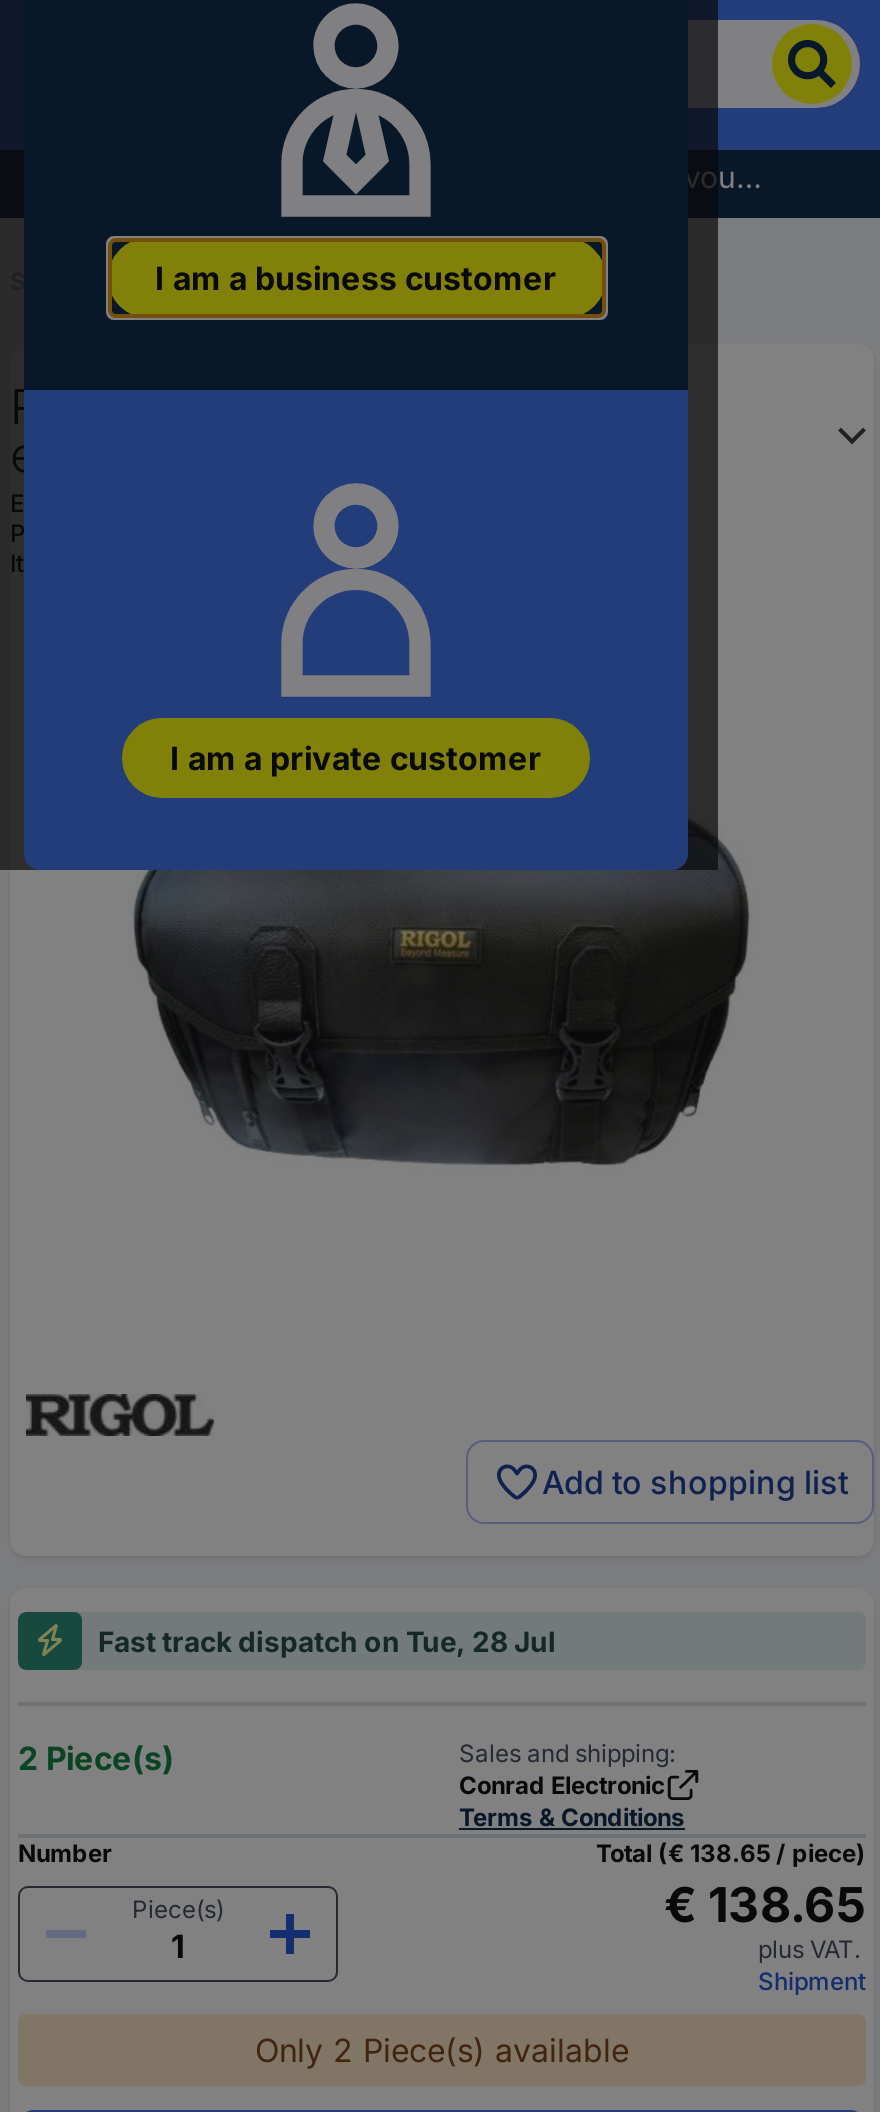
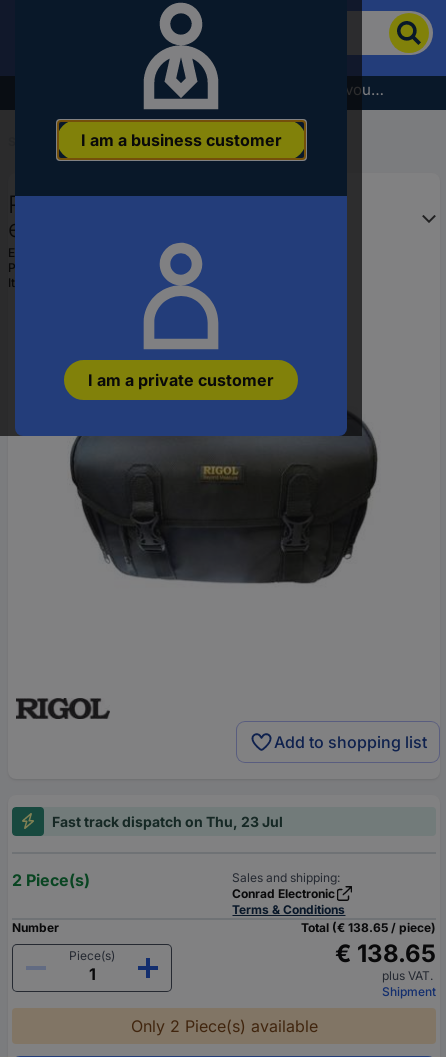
[98,1624,556,1658] Fast track dispatch on Tue, 28 Jul -> [52,813,283,830] Fast track dispatch on Thu, 23 Jul

